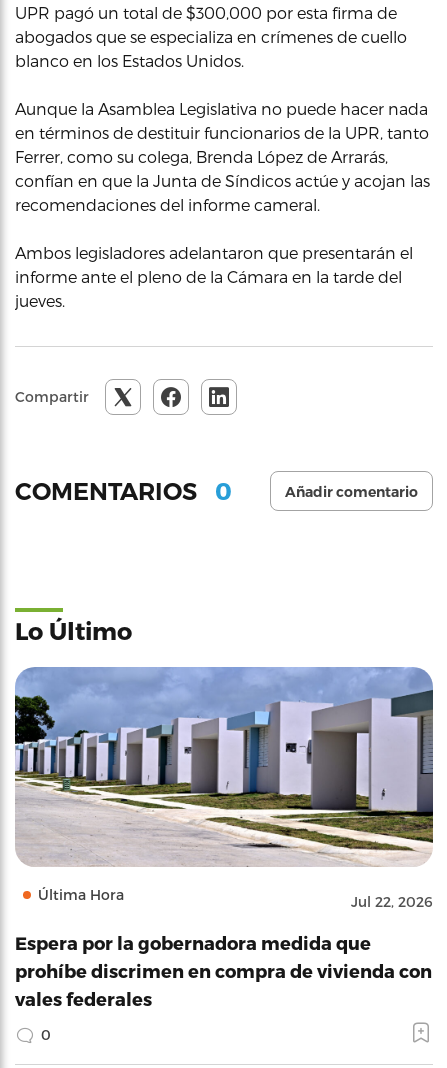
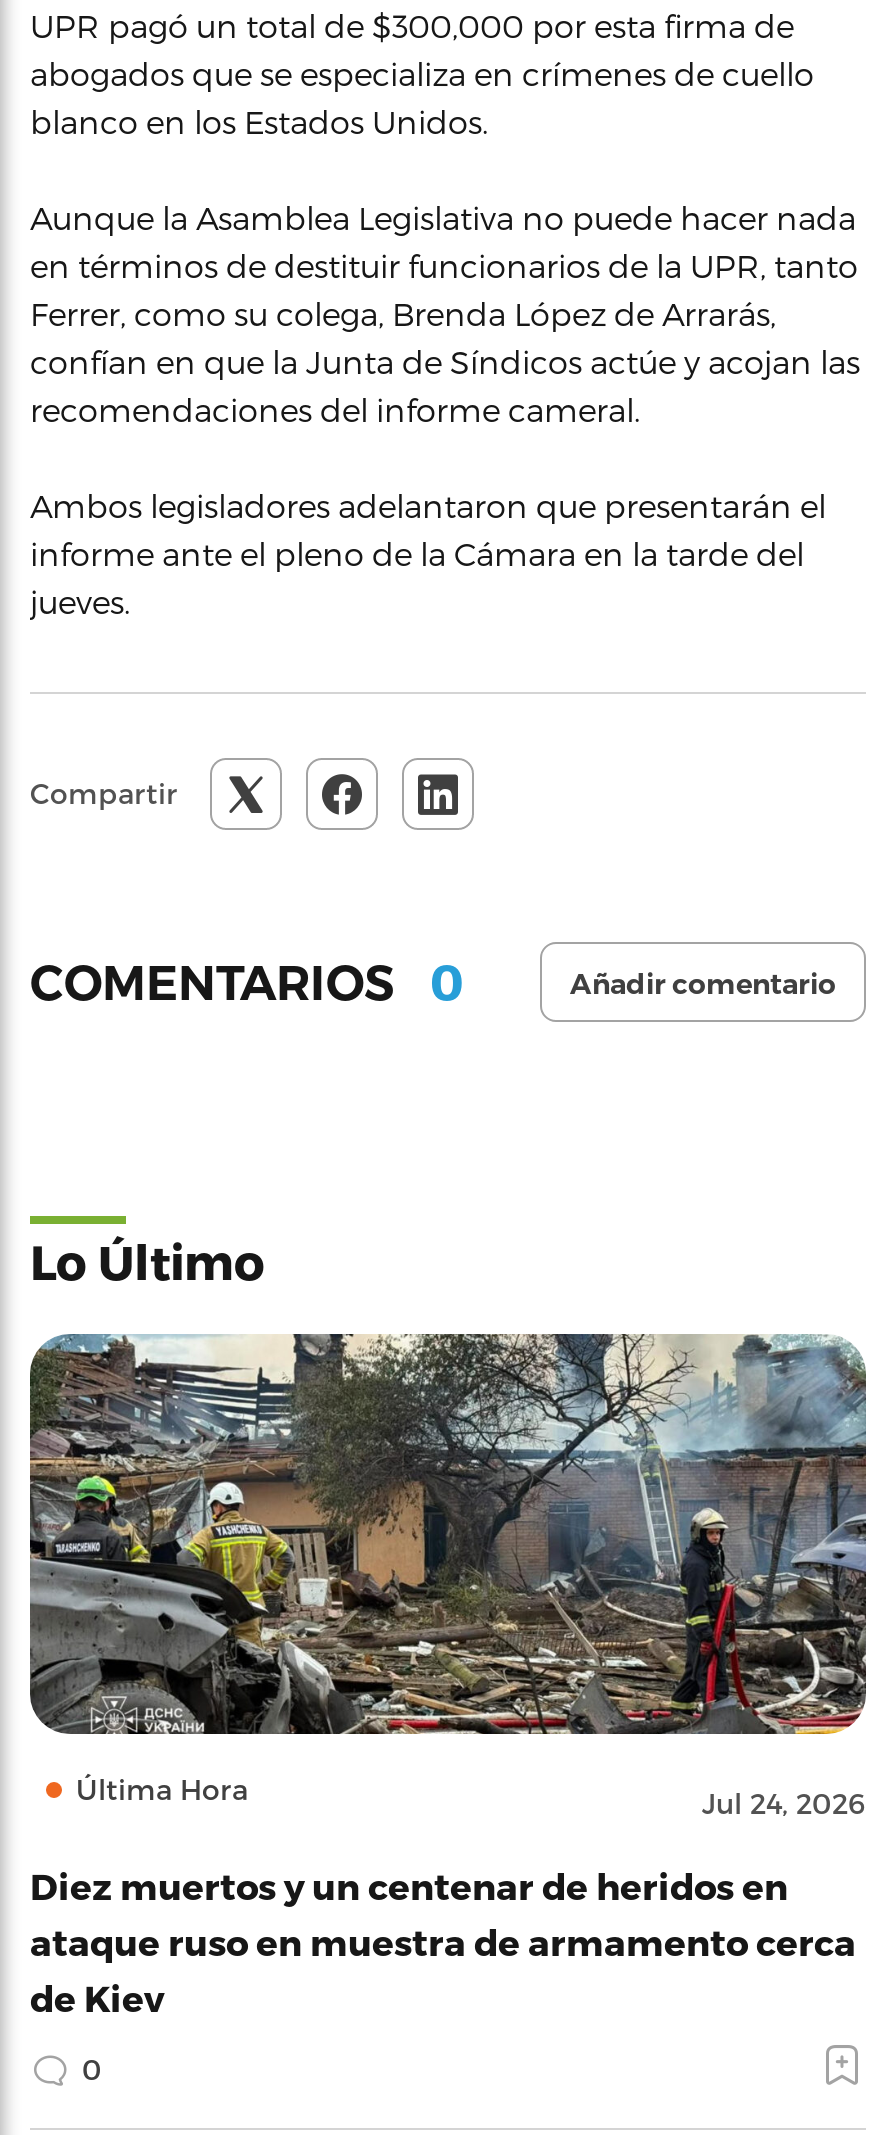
[14,666,434,910] [image] | Jul 22, 2026 -> [28,1332,868,1820] [image] | Jul 24, 2026
[15,932,432,1009] Espera por la gobernadora medida que | prohíbe discrimen en compra de vivienda con | vales federales -> [30,1864,856,2018] Diez muertos y un centenar de heridos en | ataque ruso en muestra de armamento cerca | de Kiev

